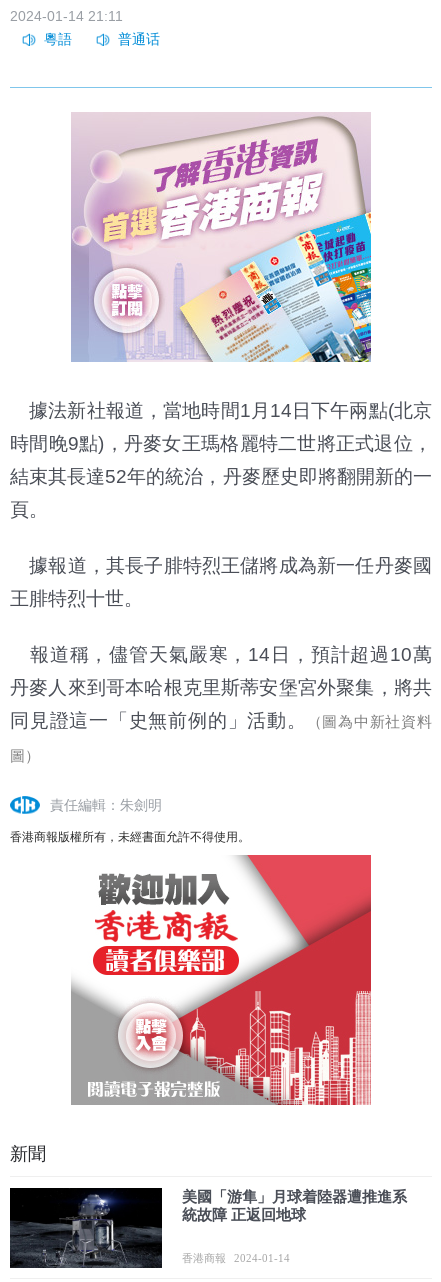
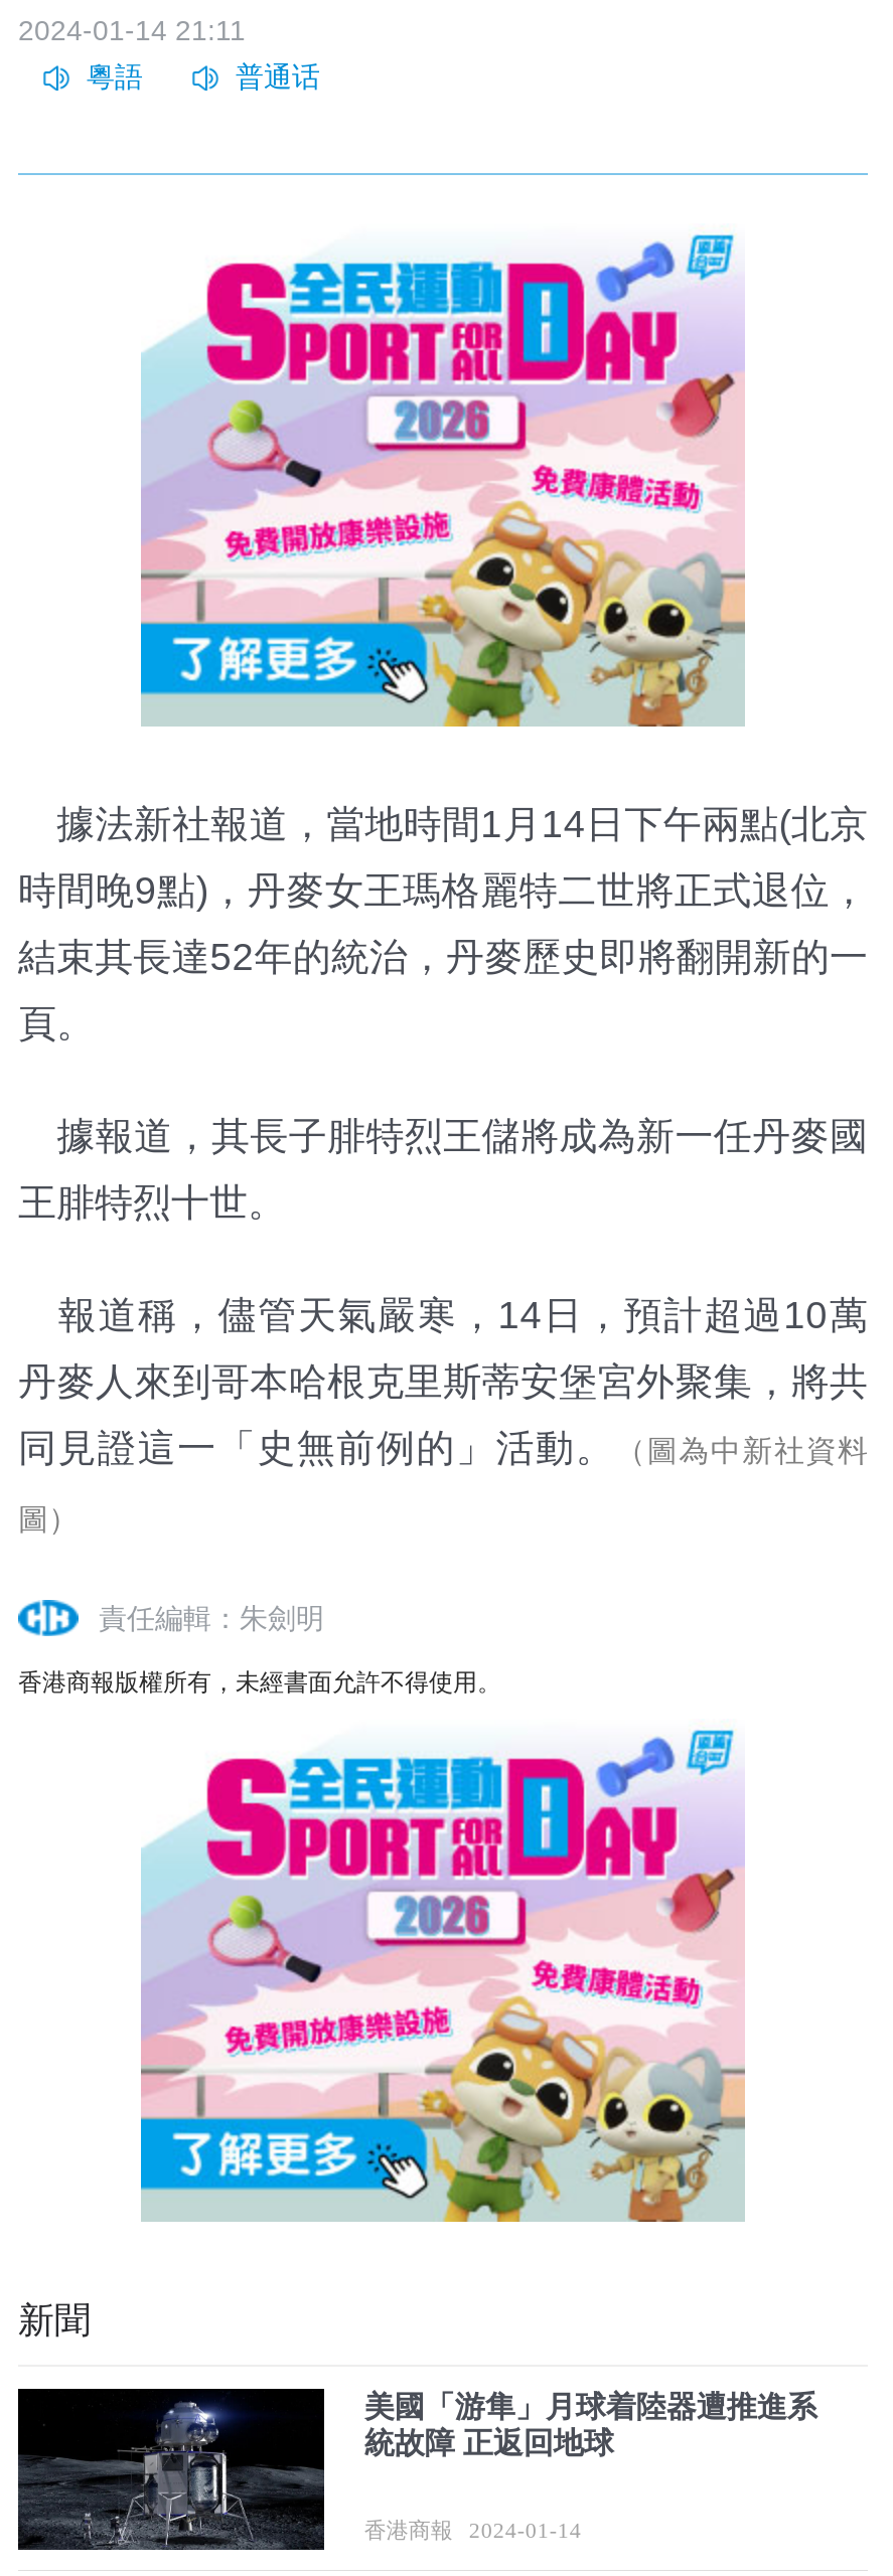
[71,112,372,363] [image] -> [139,225,745,729] [image]
[71,854,372,1106] [image] -> [139,1719,745,2224] [image]

